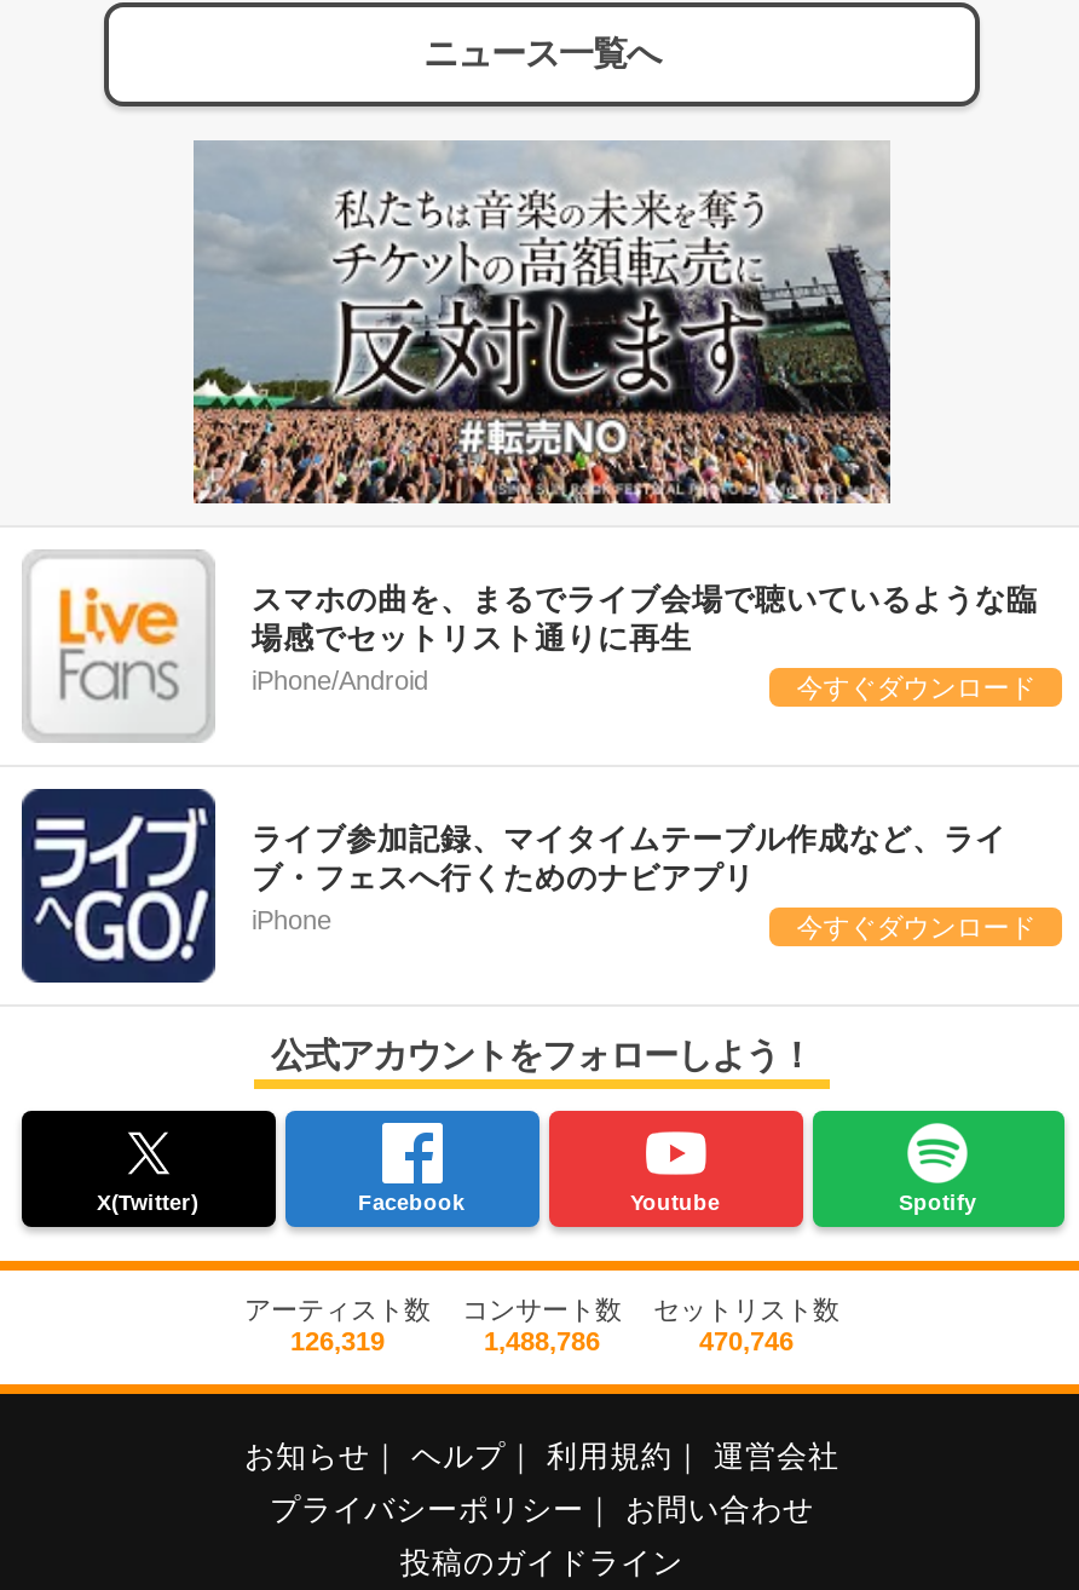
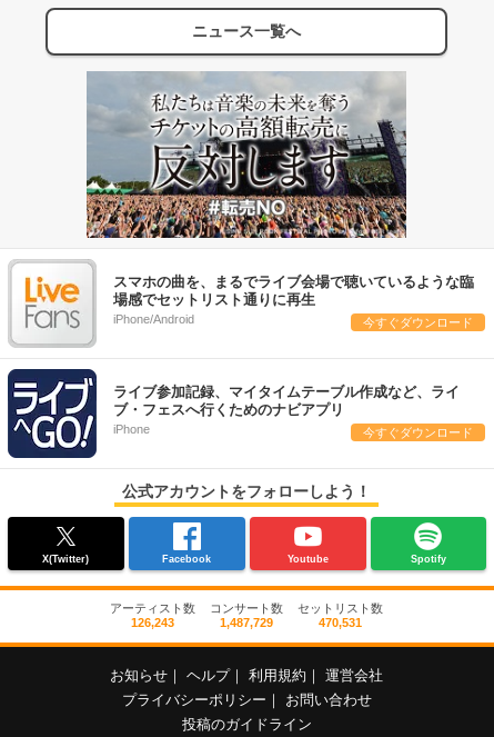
[290,1326,385,1355] 126,319 -> [131,616,174,629] 126,243
[484,1326,600,1355] 1,488,786 -> [220,616,273,629] 1,487,729
[699,1326,794,1355] 470,746 -> [319,616,362,629] 470,531

